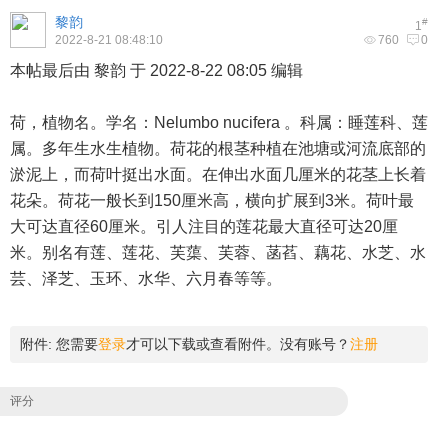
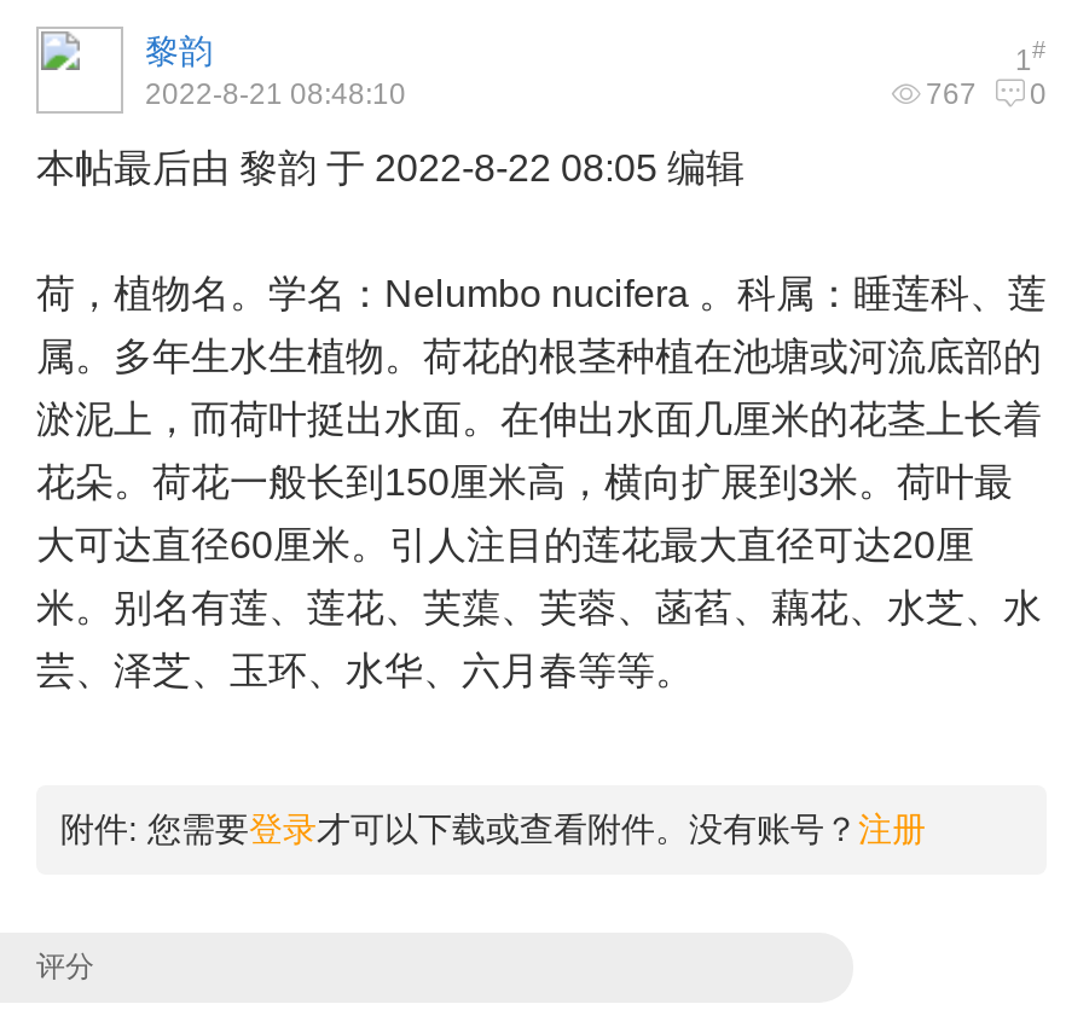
[378,33,428,47] 760 0 -> [926,77,1047,111] 767 0

